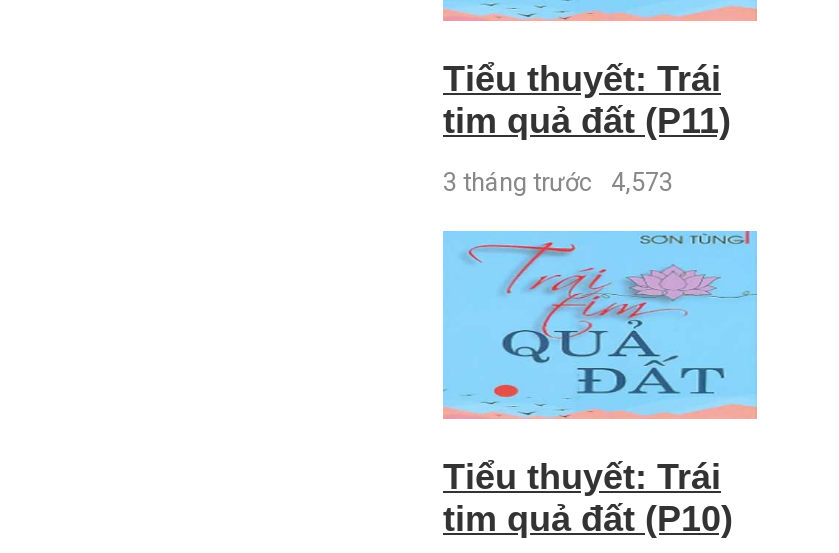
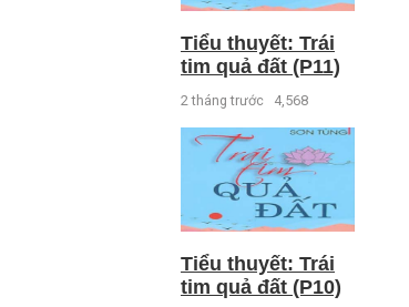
[443,166,673,196] 3 tháng trước 4,573 -> [181,92,308,109] 2 tháng trước 4,568

